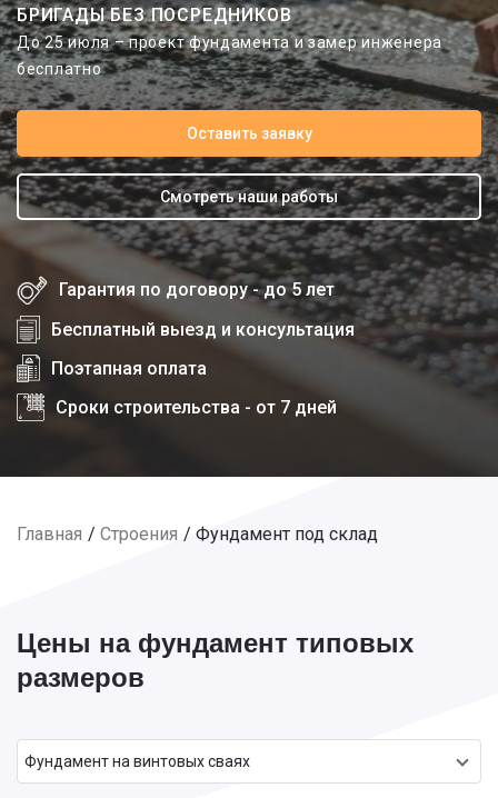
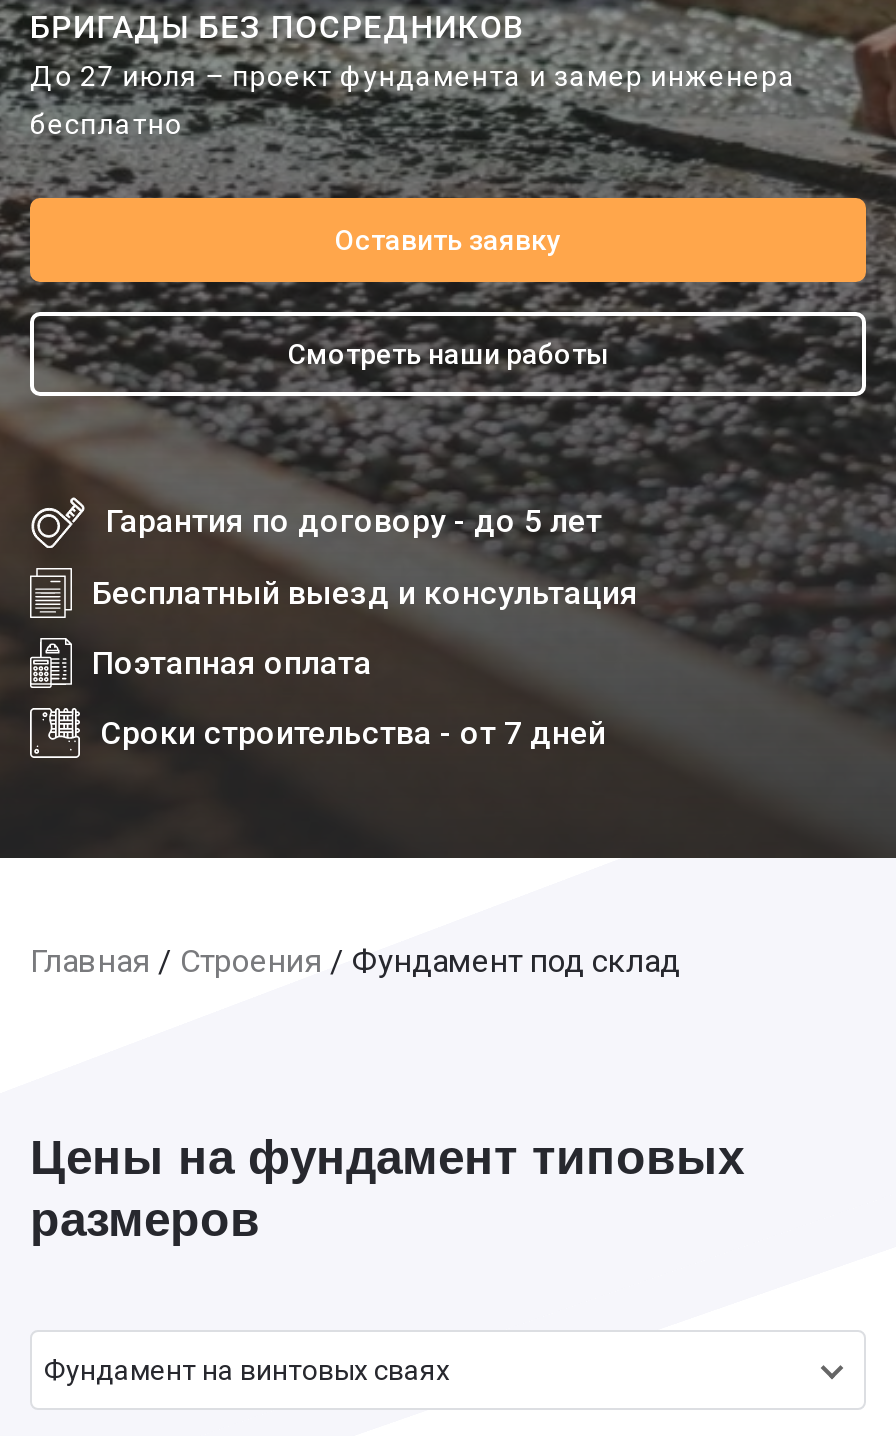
[17,33,442,51] До 25 июля – проект фундамента и замер инженера -> [30,60,796,92] До 27 июля – проект фундамента и замер инженера

